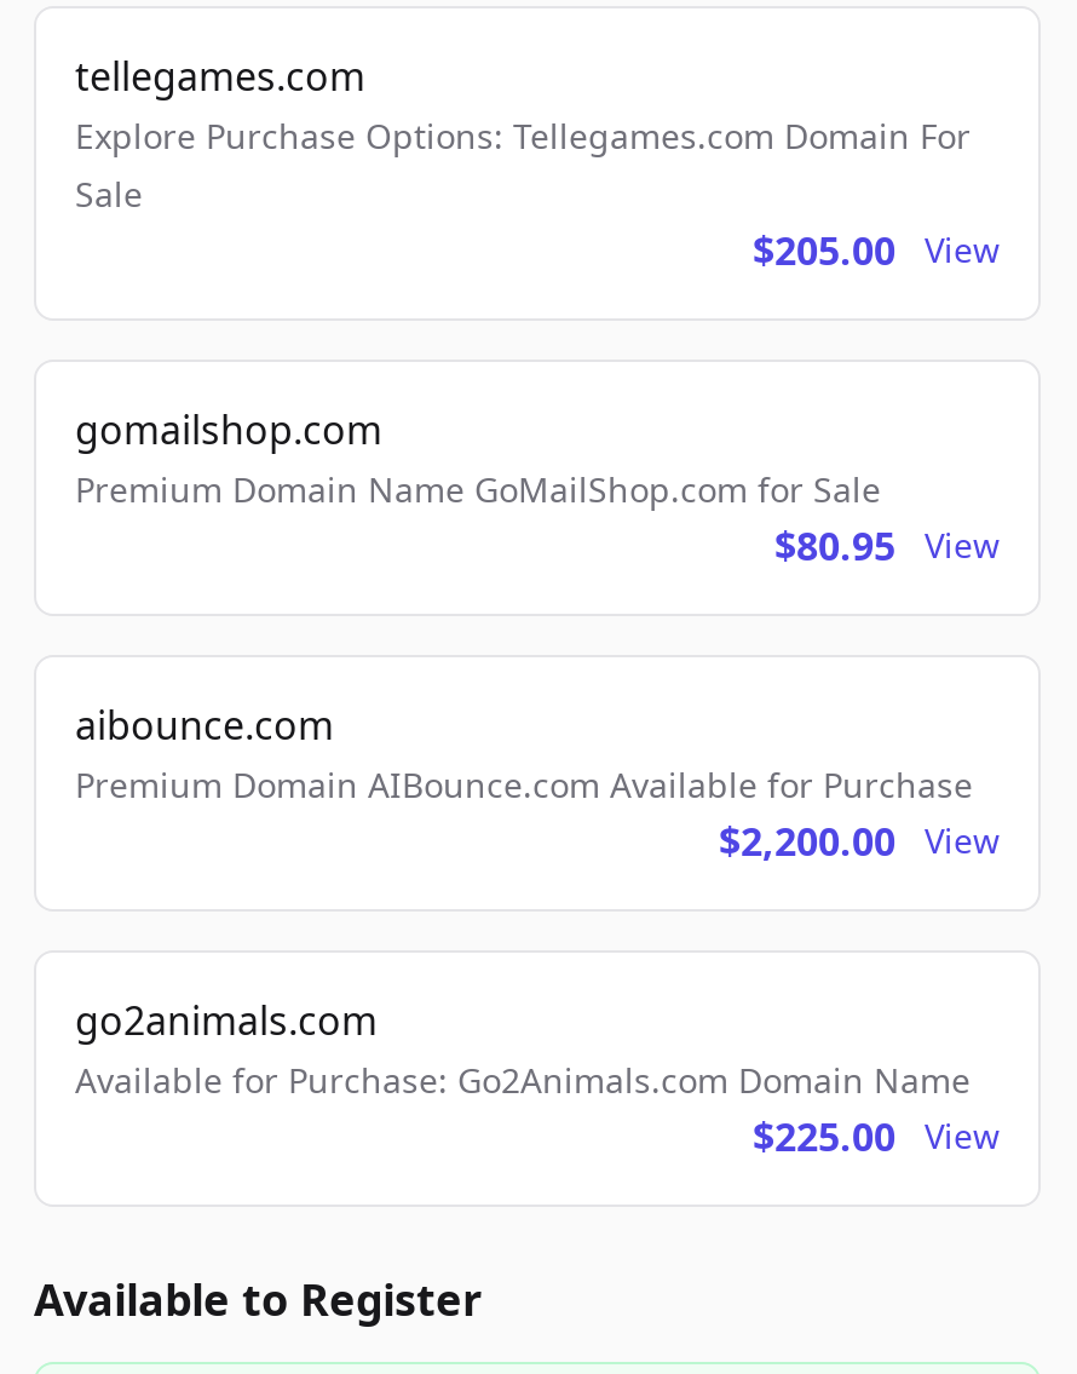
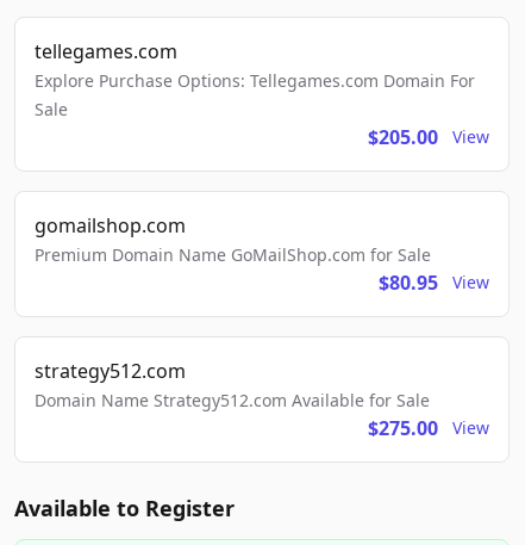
[75,699,1000,1163] aibounce.com | Premium Domain AIBounce.com Available for Purchase | $2,200.00 | View | go2animals.com | Available for Purchase: Go2Animals.com Domain Name | $225.00 -> [35,358,438,441] strategy512.com | Domain Name Strategy512.com Available for Sale | $275.00

